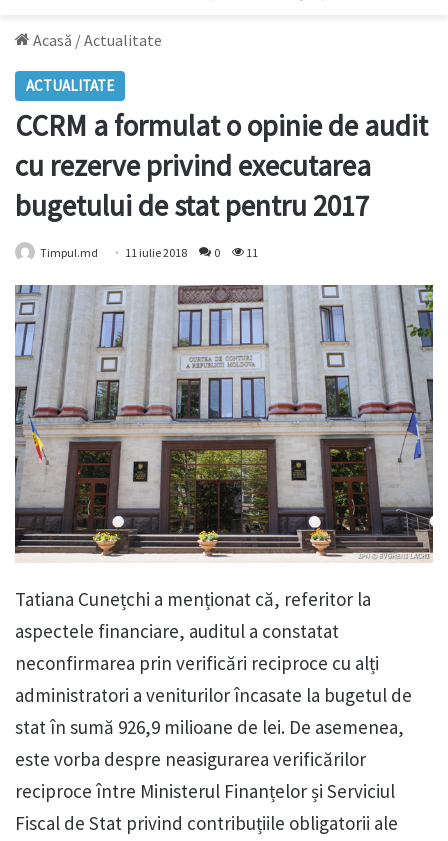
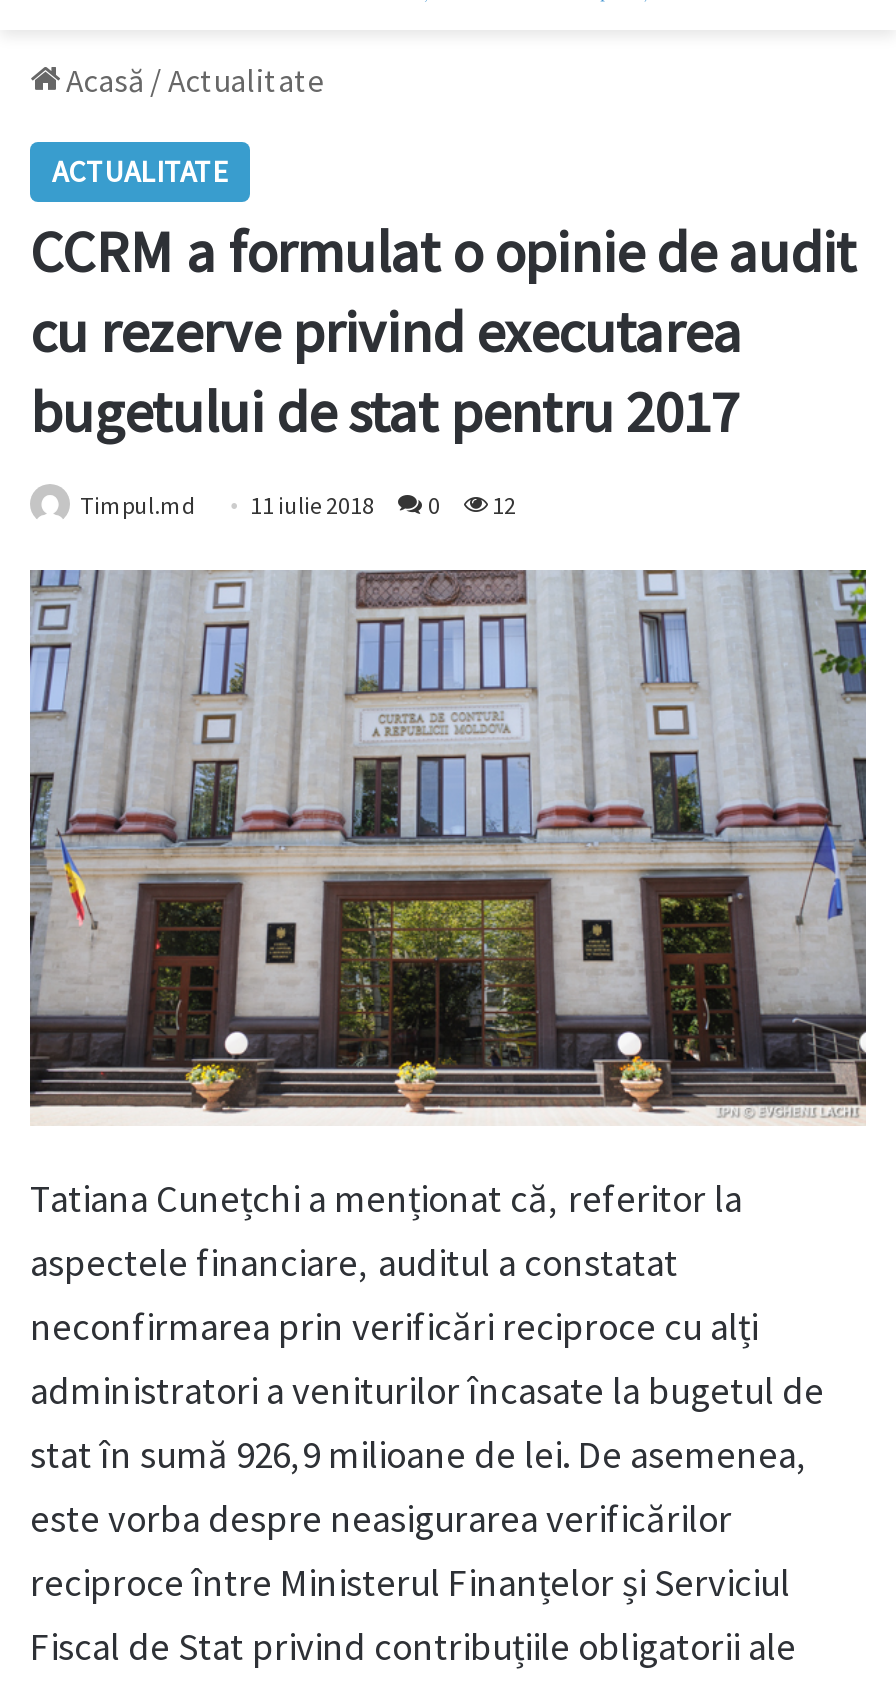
[40,245,258,260] Timpul.md 11 iulie 2018 0 11 -> [80,491,516,521] Timpul.md 11 iulie 2018 0 12

